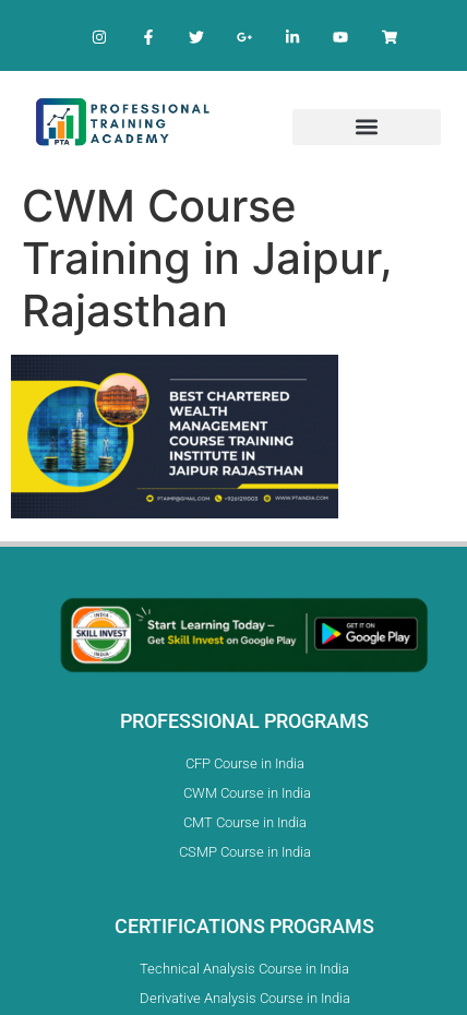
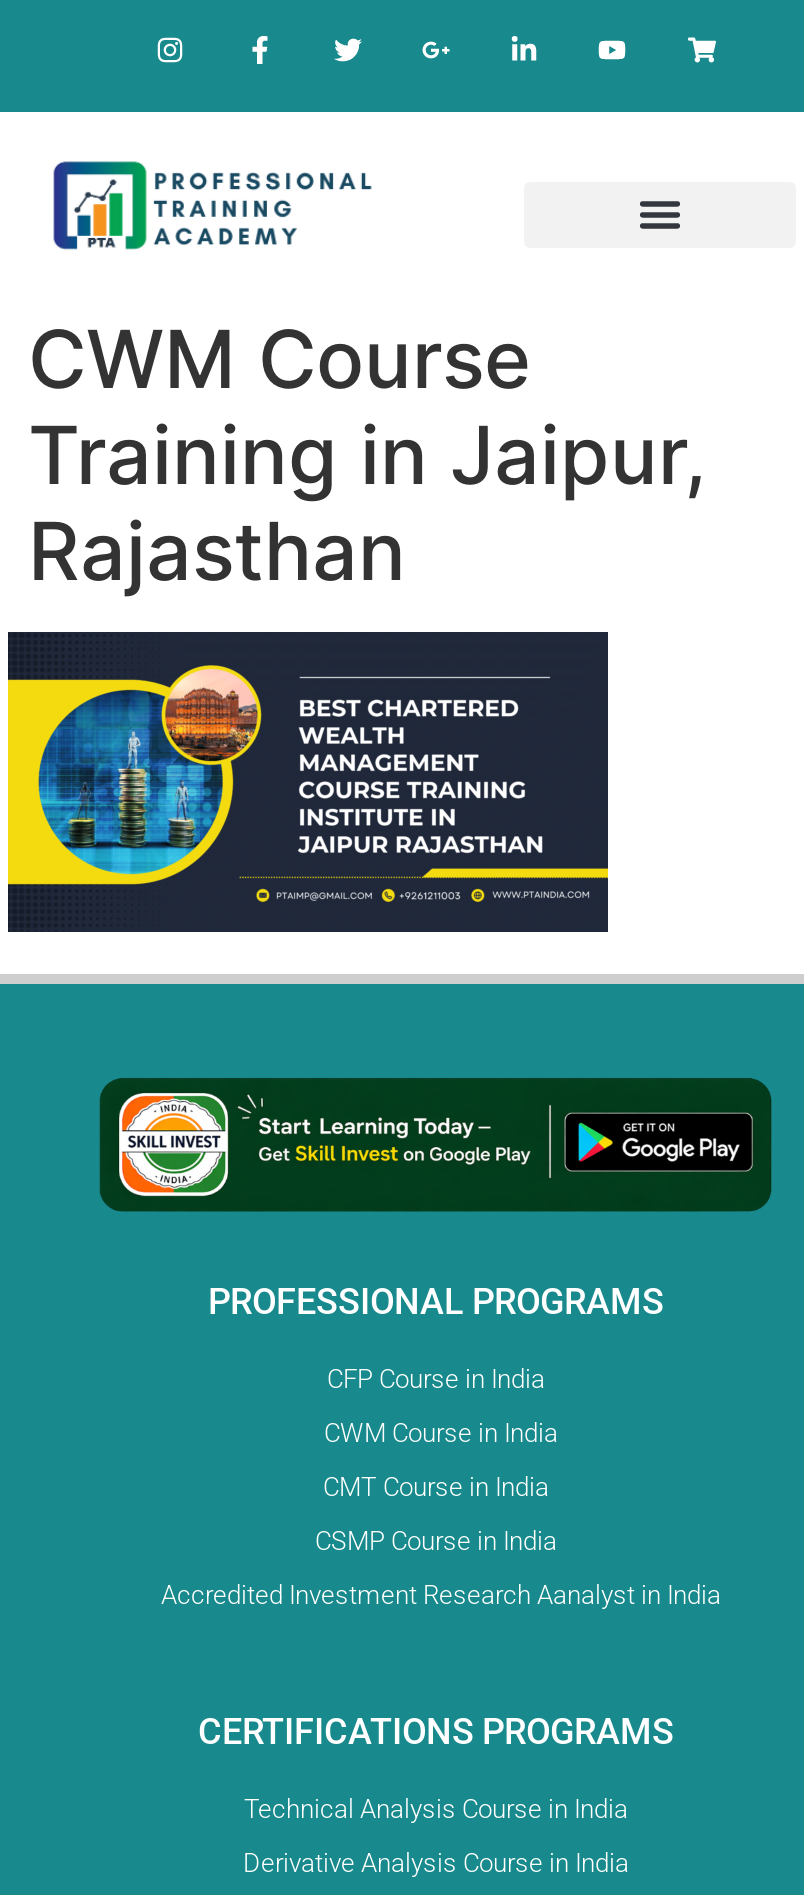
none -> [161,1581,721,1611] Accredited Investment Research Aanalyst in India

